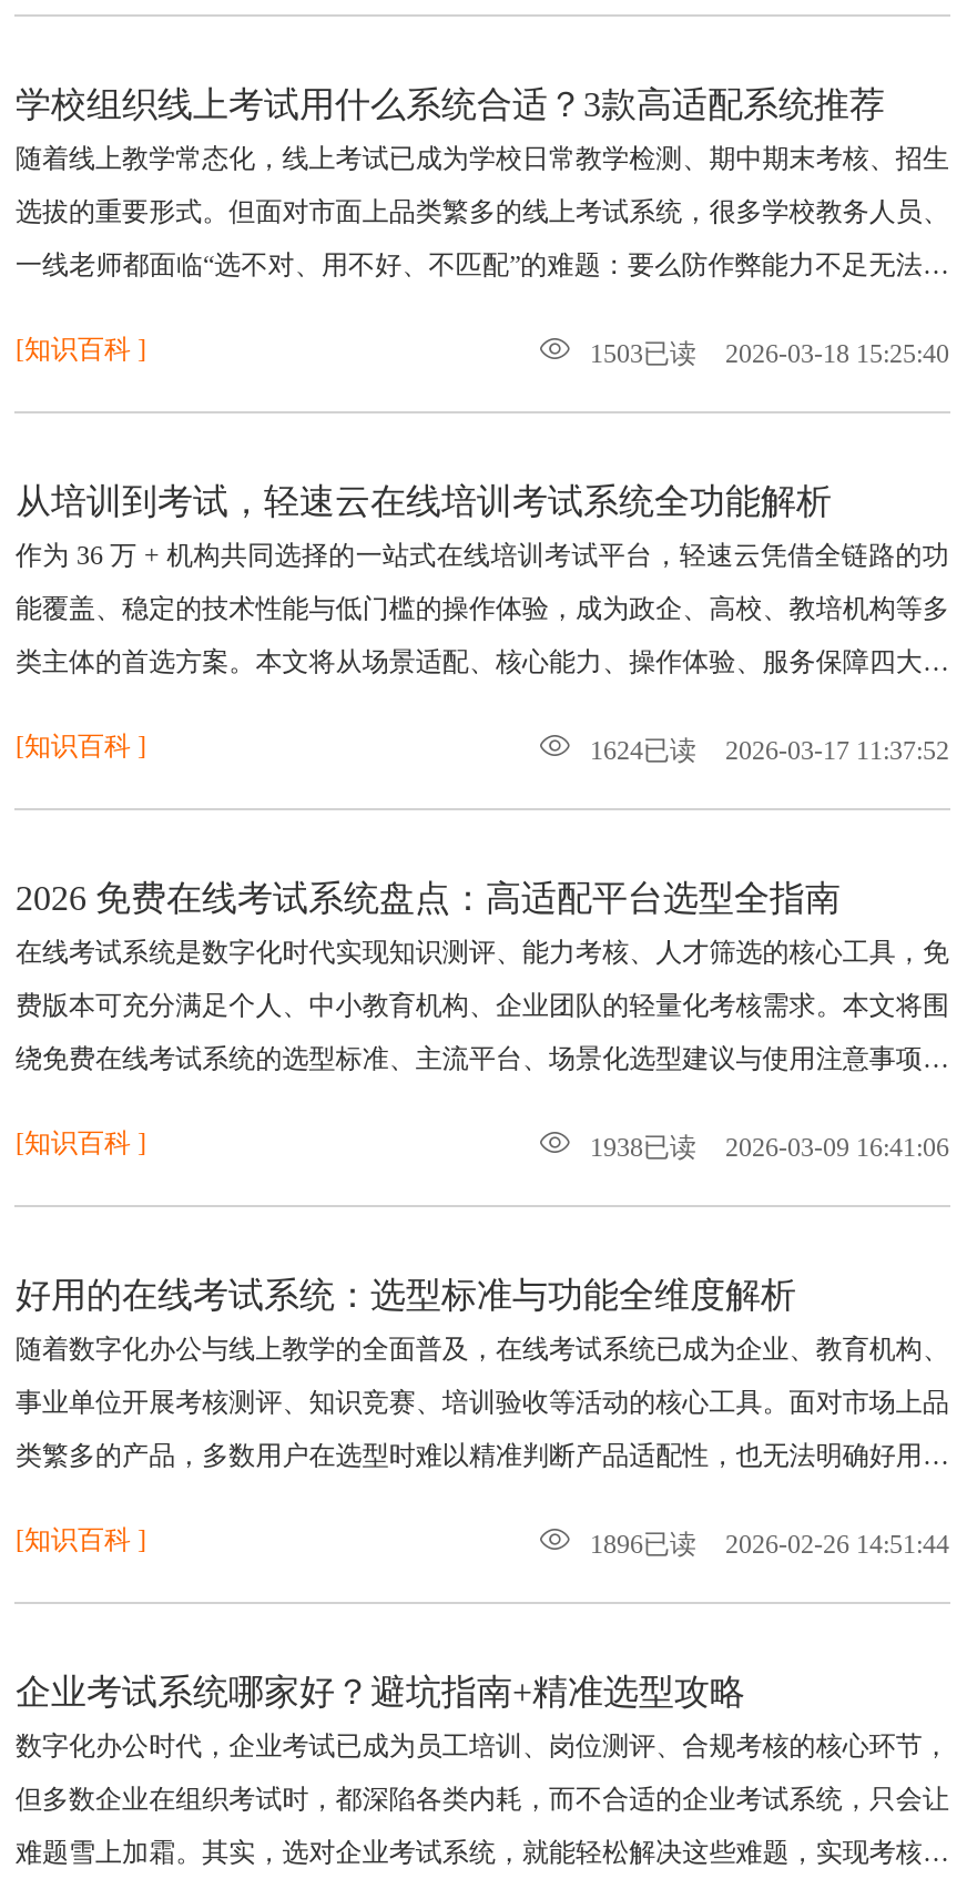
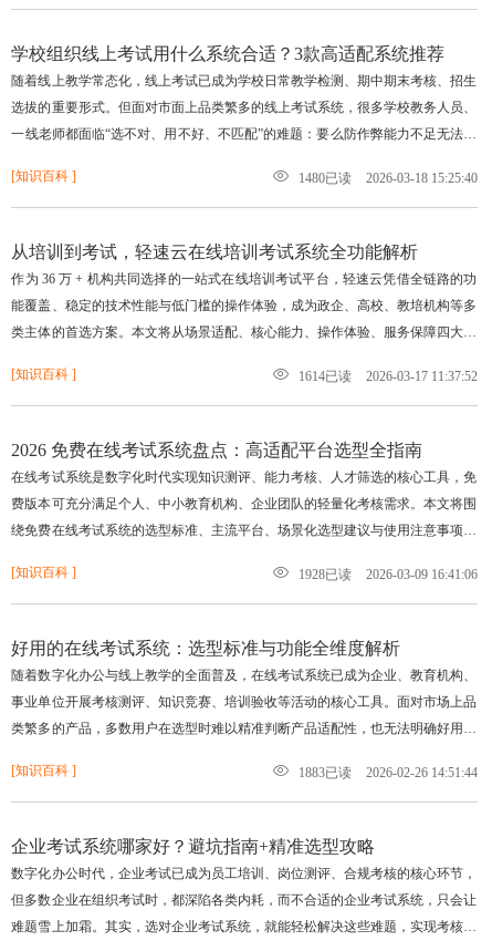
[590,338,949,369] 1503已读 2026-03-18 15:25:40 -> [298,170,477,186] 1480已读 2026-03-18 15:25:40
[590,735,949,766] 1624已读 2026-03-17 11:37:52 -> [298,369,477,384] 1614已读 2026-03-17 11:37:52
[590,1132,949,1163] 1938已读 2026-03-09 16:41:06 -> [298,567,477,582] 1928已读 2026-03-09 16:41:06
[590,1529,949,1560] 1896已读 2026-02-26 14:51:44 -> [298,765,477,780] 1883已读 2026-02-26 14:51:44

